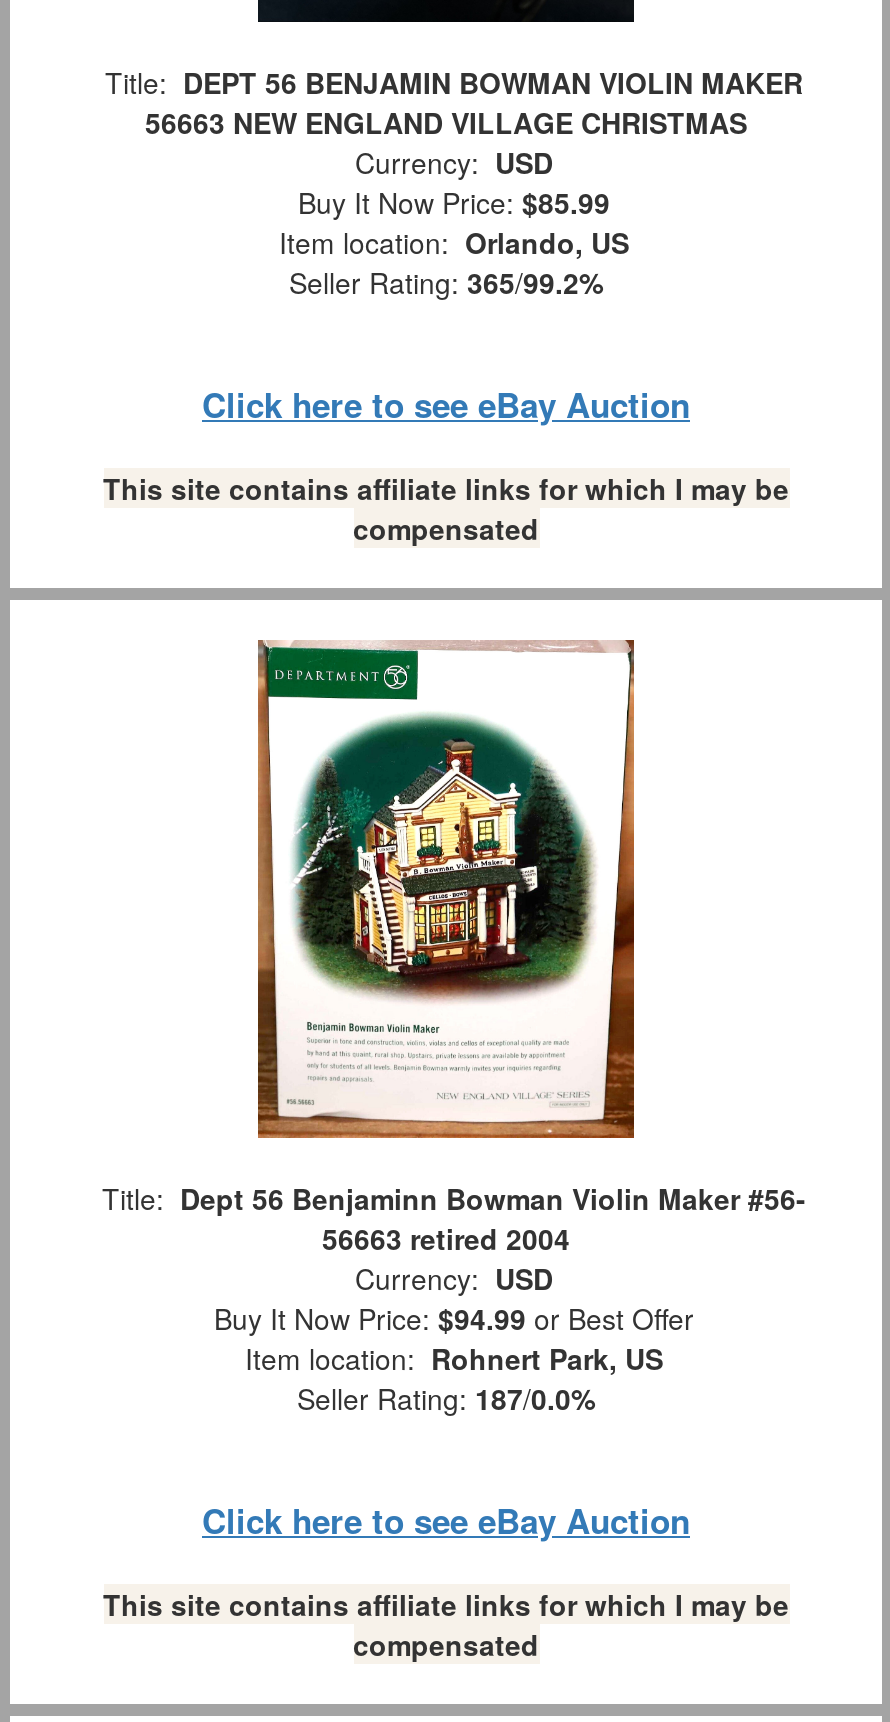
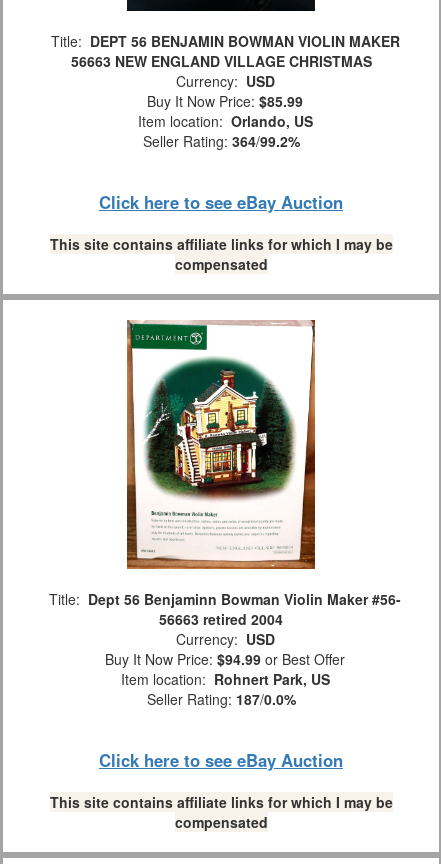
[289,261,603,301] Seller Rating: 365/99.2% -> [142,131,299,151] Seller Rating: 364/99.2%

